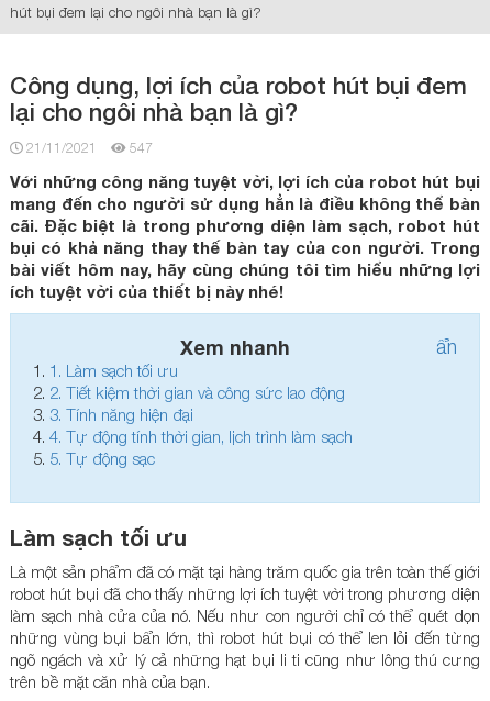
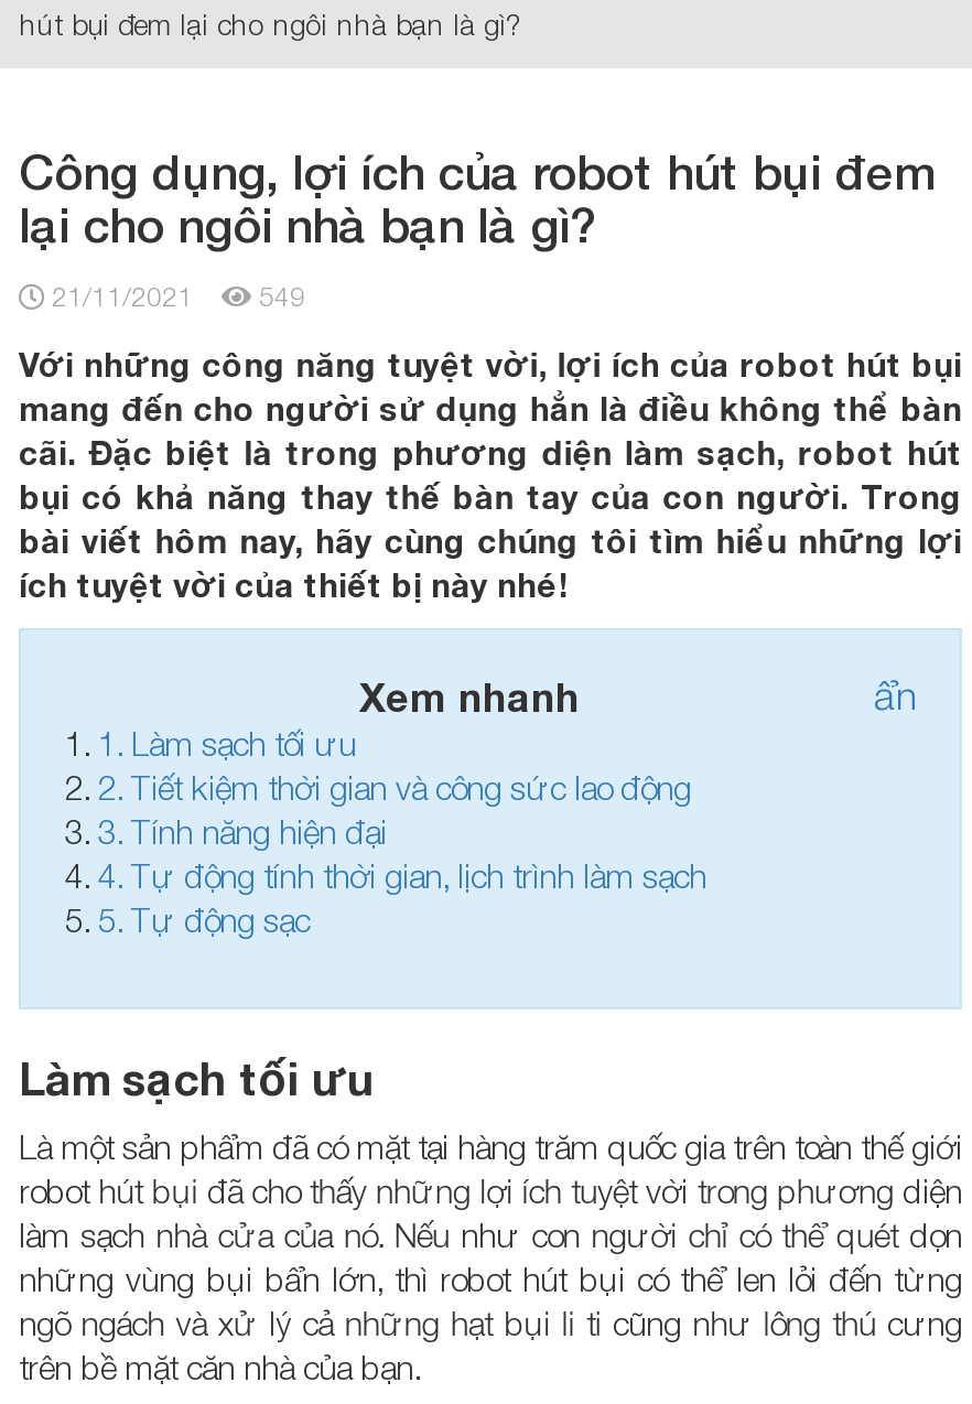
[23,140,153,156] 21/11/2021 547 -> [45,280,305,313] 21/11/2021 549

